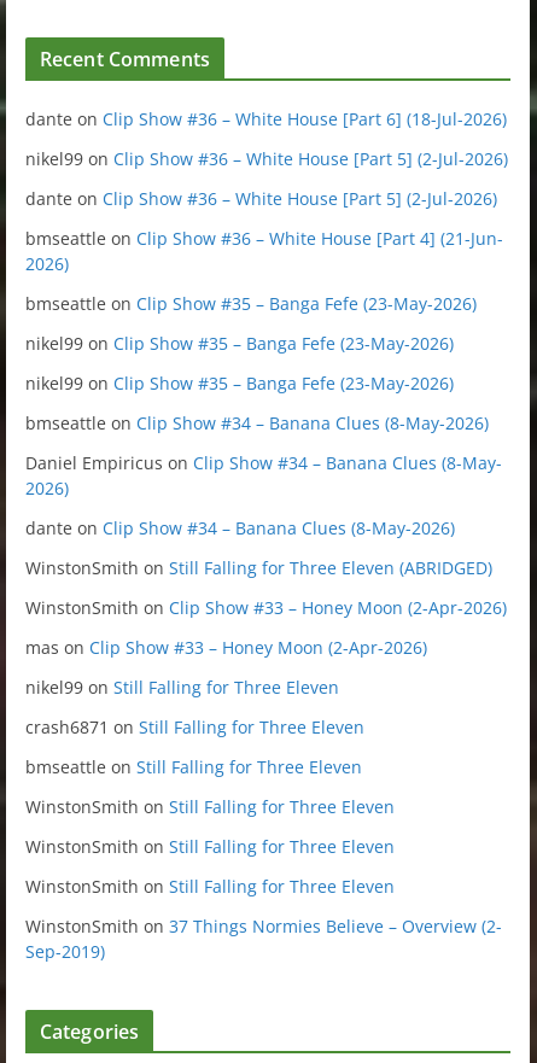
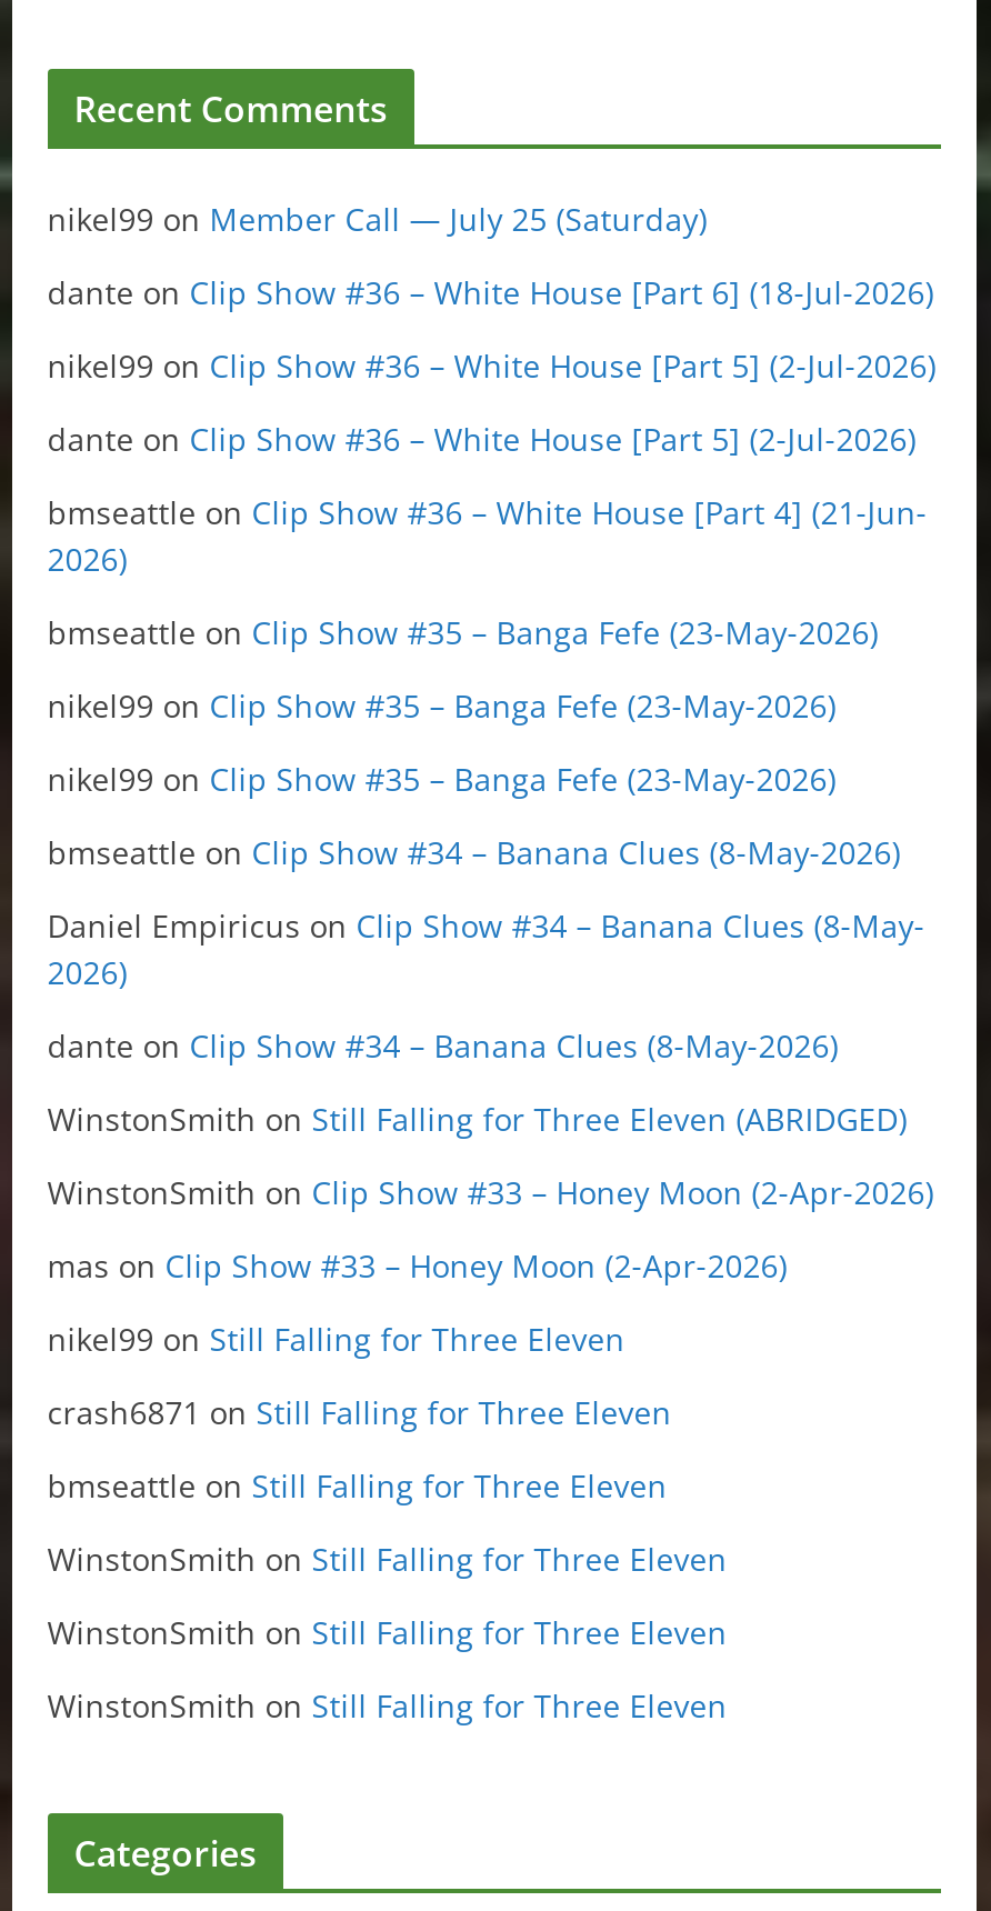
none -> [47,197,707,240] nikel99 on Member Call — July 25 (Saturday)
moved [25,107,508,897] -> [47,271,936,1726]: dante on Clip Show #36 – White House [Part 6] (18-Jul-2026) | nikel99 on Clip Show #36 – White House [Part 5] (2-Jul-2026) | dante on Clip Show #36 – White House [Part 5] (2-Jul-2026) | ... | WinstonSmith on Still Falling for Three Eleven | WinstonSmith on Still Falling for Three Eleven
[25,914,502,963] WinstonSmith on 37 Things Normies Believe – Overview (2- | Sep-2019) -> none

